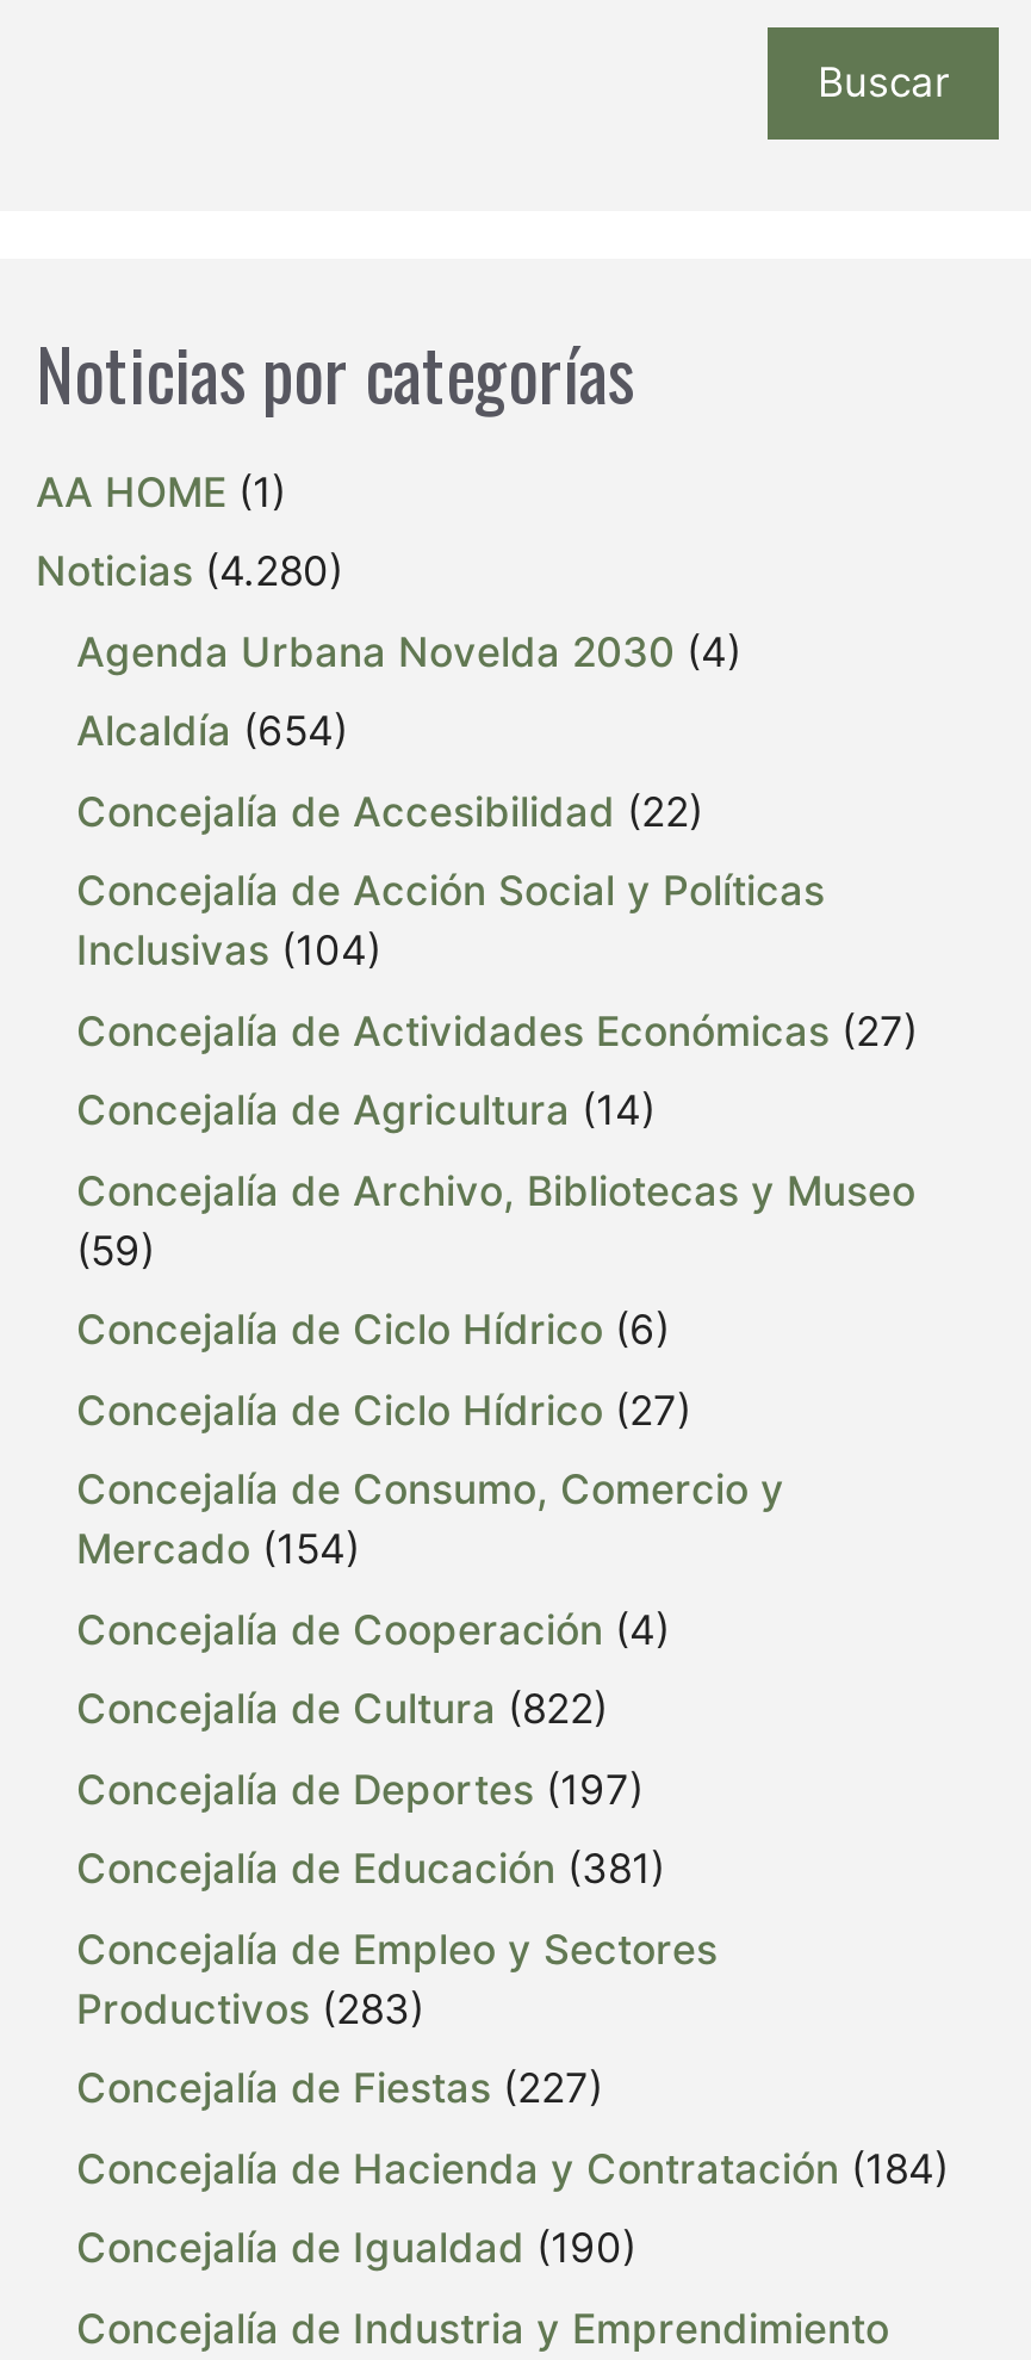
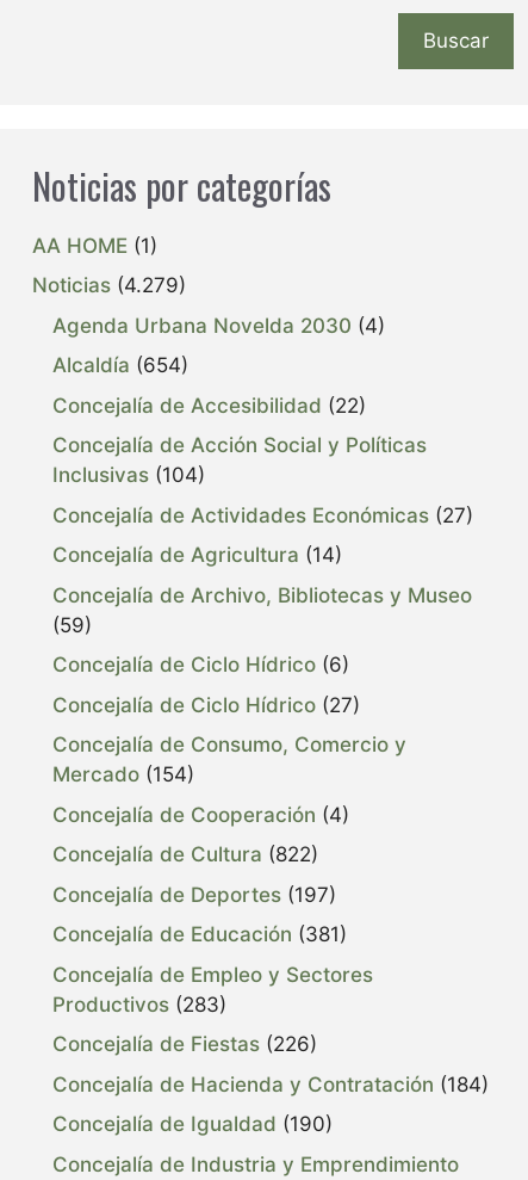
[36,548,343,596] Noticias (4.280) -> [32,273,186,297] Noticias (4.279)
[76,2065,603,2112] Concejalía de Fiestas (227) -> [52,1032,317,1056] Concejalía de Fiestas (226)

